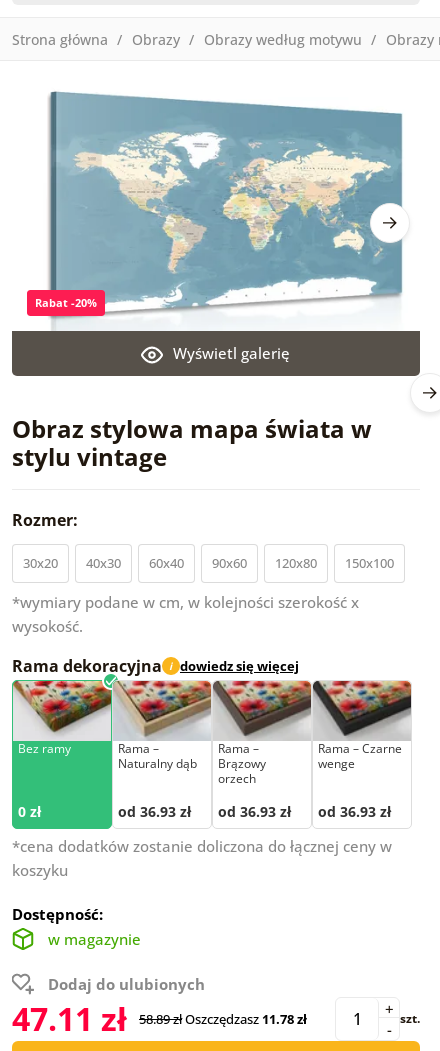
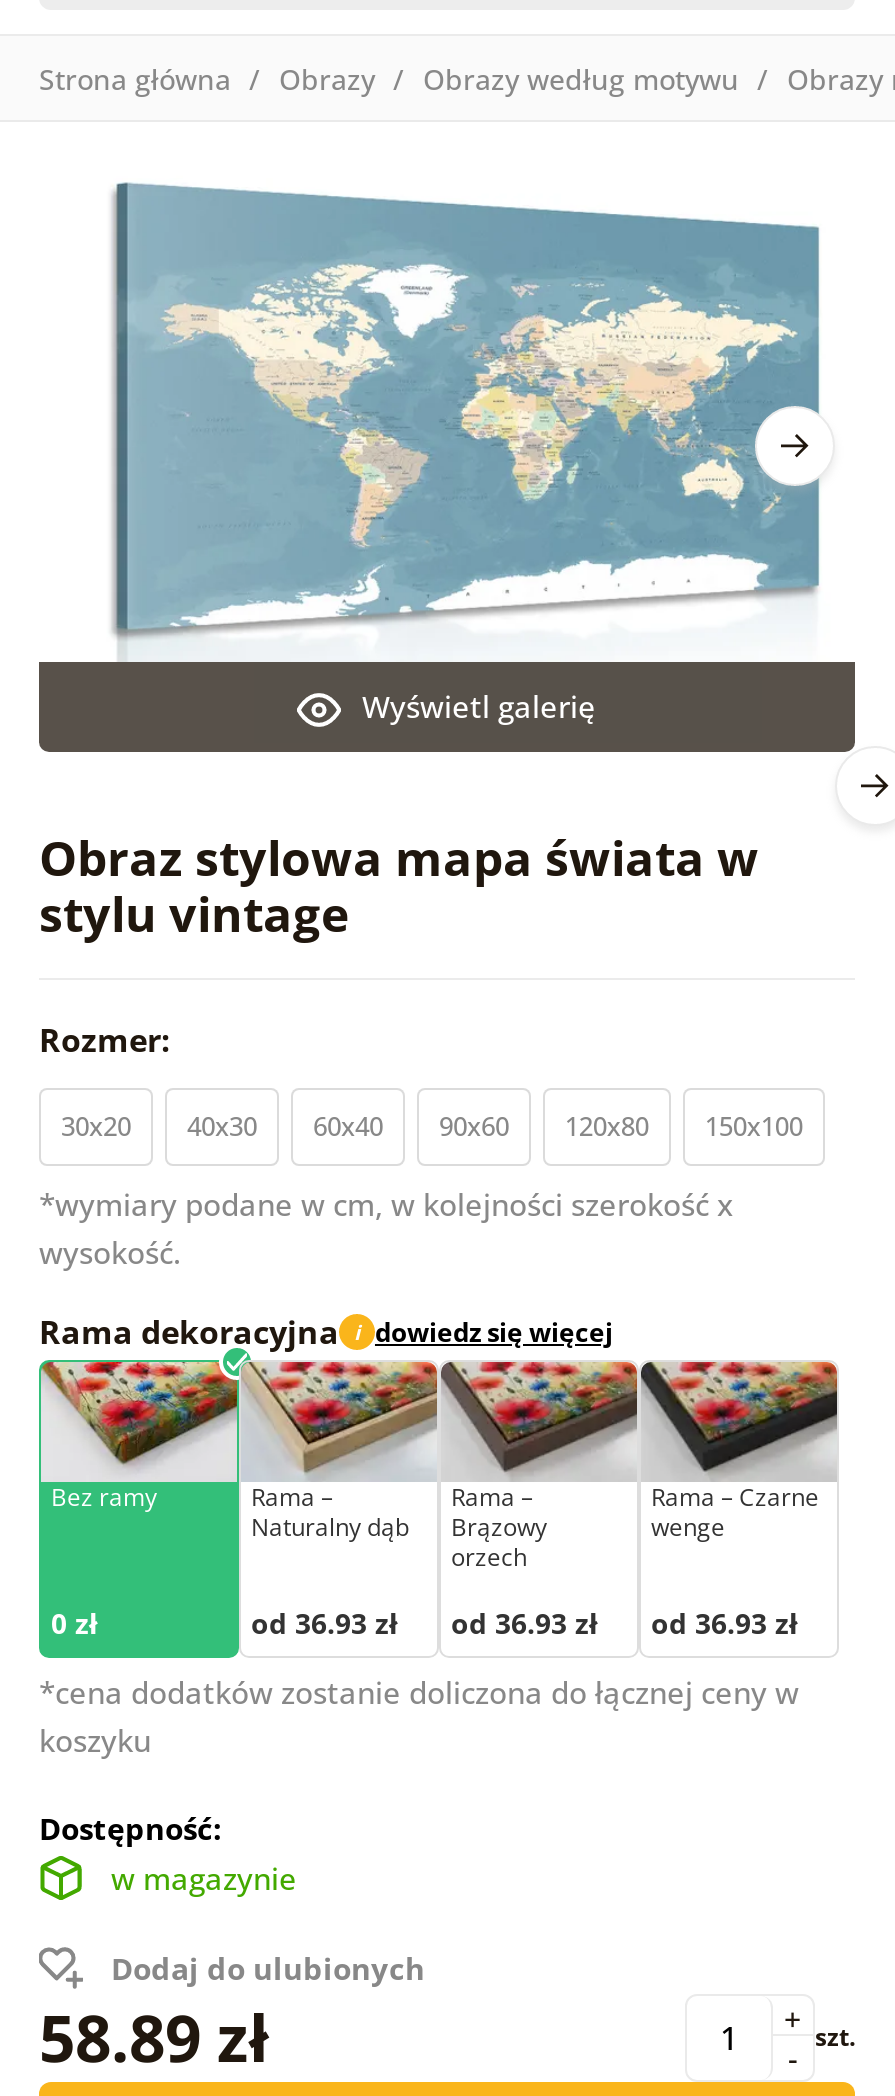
[35,295,97,310] Rabat -20% -> none
[12,997,307,1040] 47.11 zł | 58.89 zł Oszczędzasz 11.78 zł -> [39,1994,269,2080] 58.89 zł

